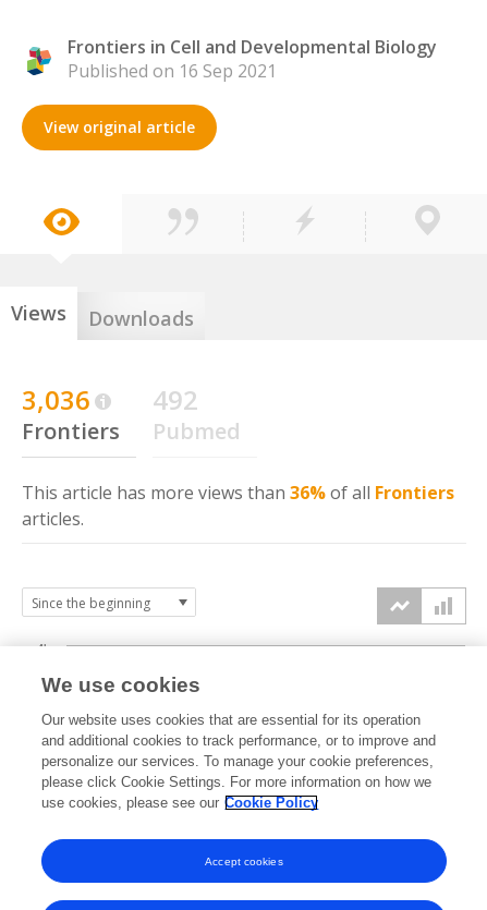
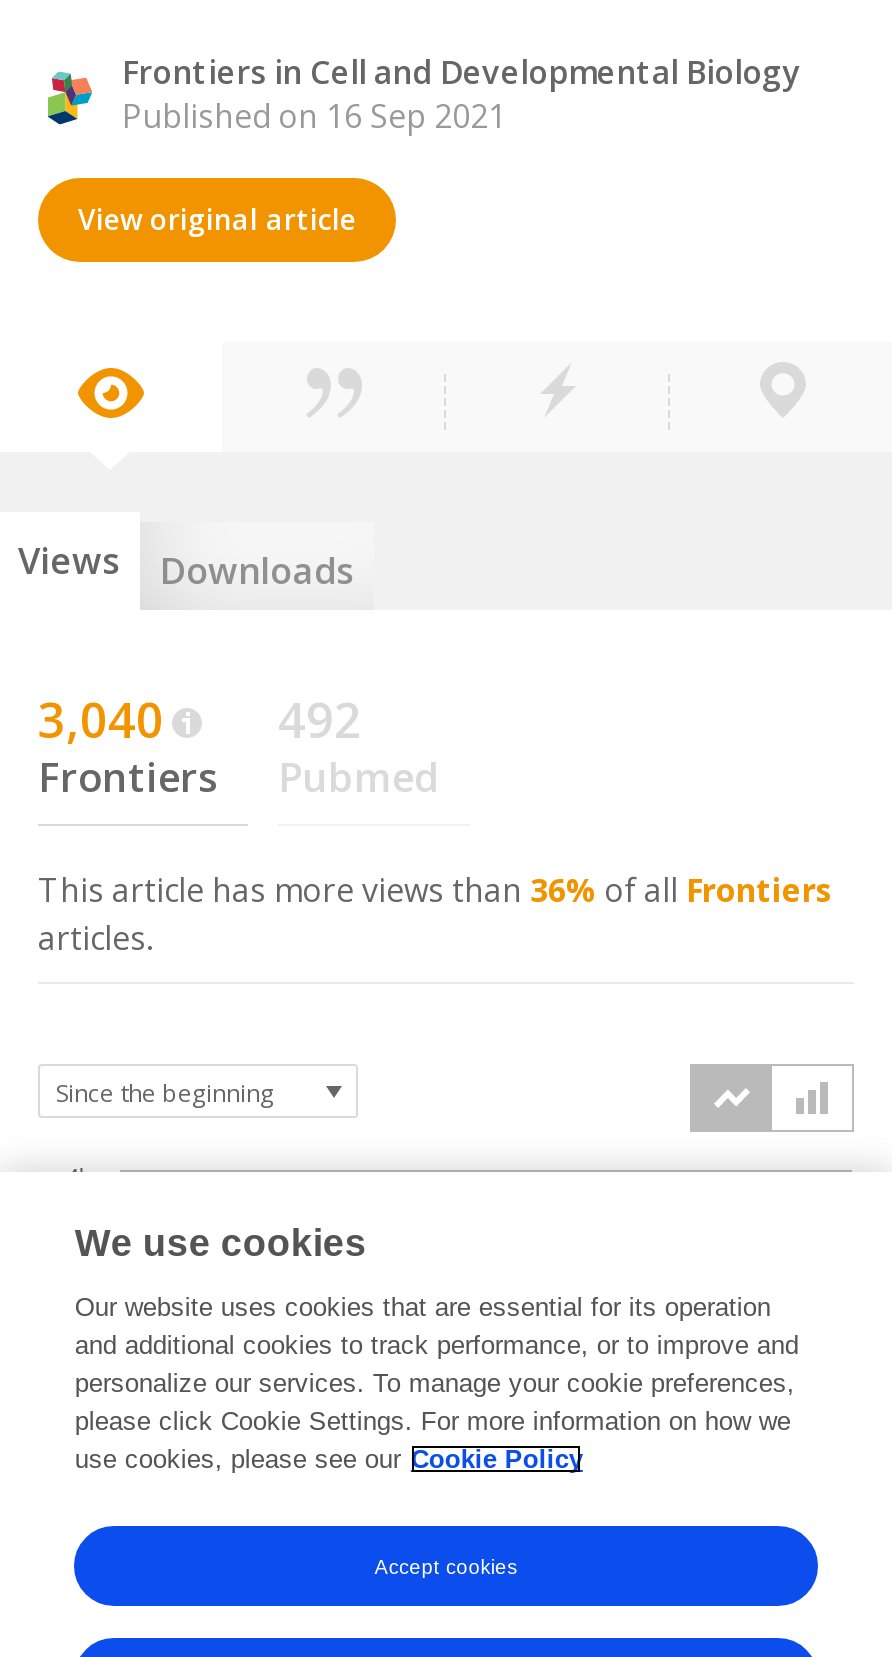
[22,381,90,417] 3,036 -> [38,686,164,752] 3,040

